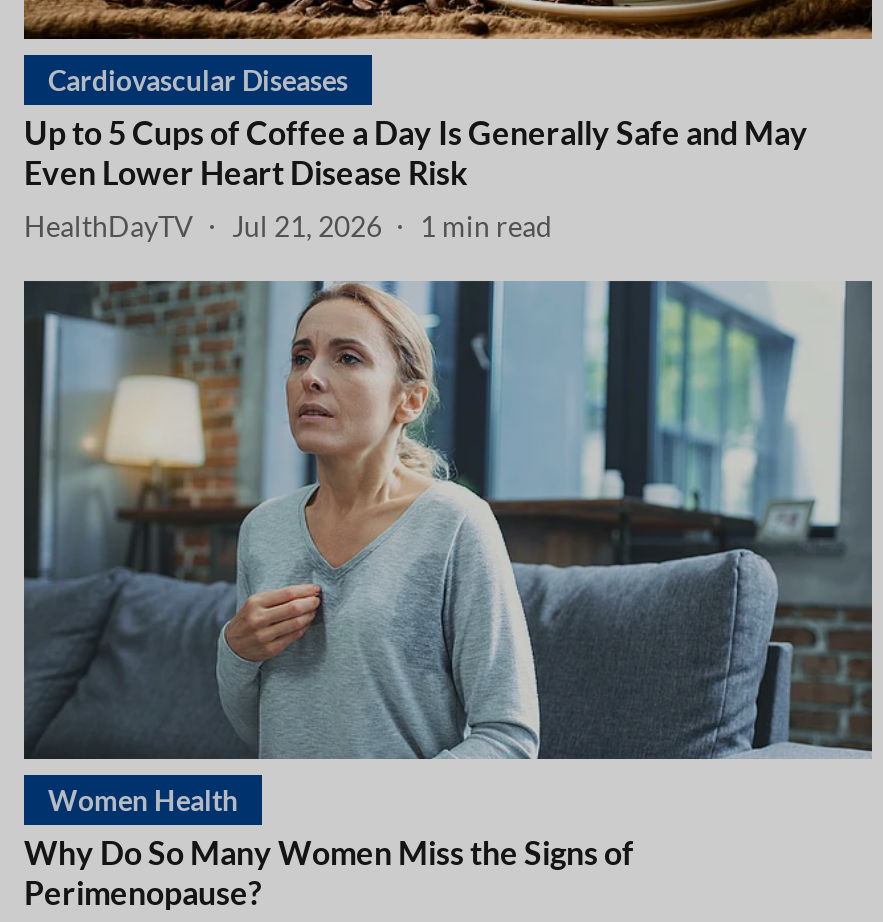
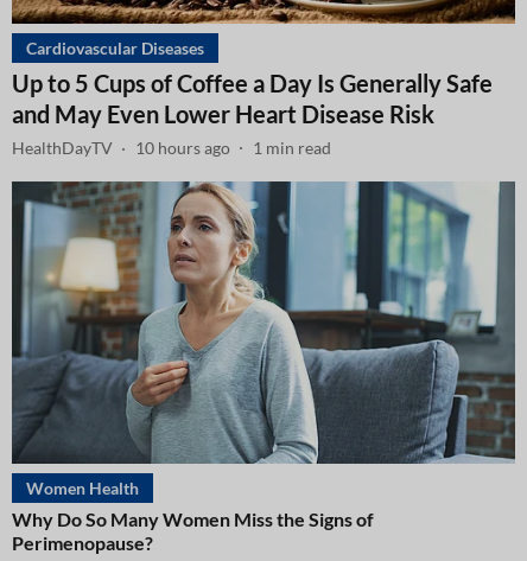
[24,208,552,242] HealthDayTV Jul 21, 2026 1 min read -> [12,138,331,158] HealthDayTV 10 hours ago 1 min read

